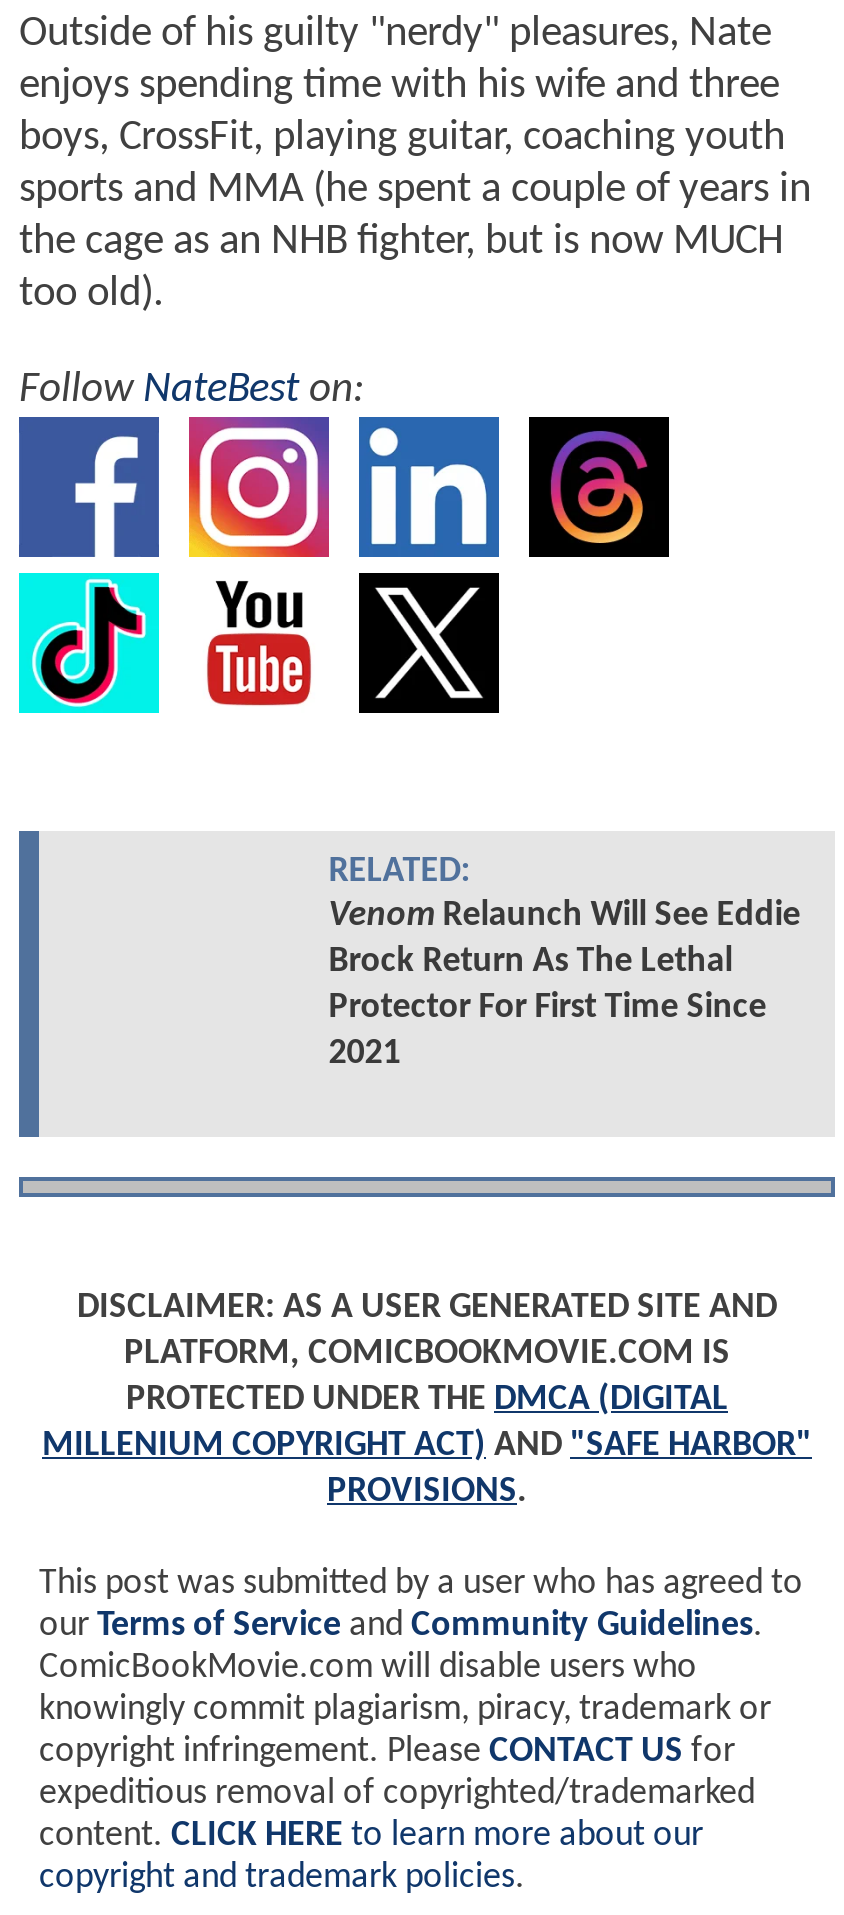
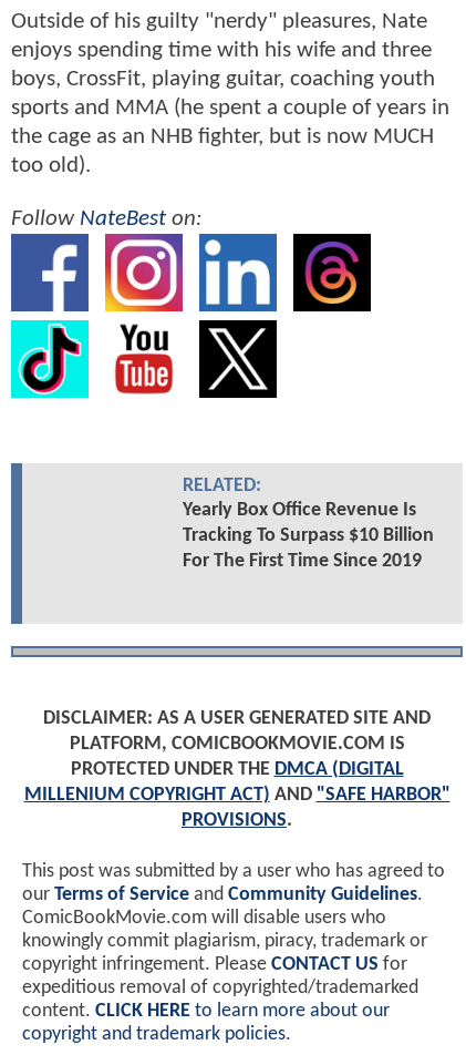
[328,897,800,1073] Venom Relaunch Will See Eddie | Brock Return As The Lethal | Protector For First Time Since | 2021 -> [182,500,434,572] Yearly Box Office Revenue Is | Tracking To Surpass $10 Billion | For The First Time Since 2019

